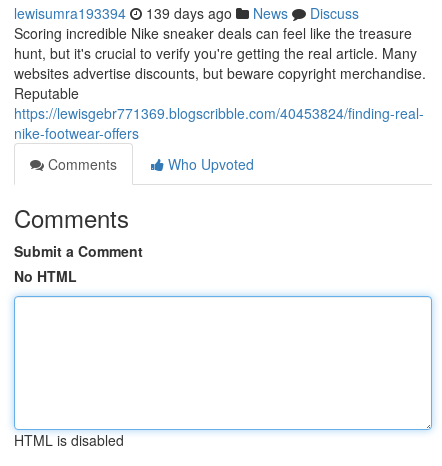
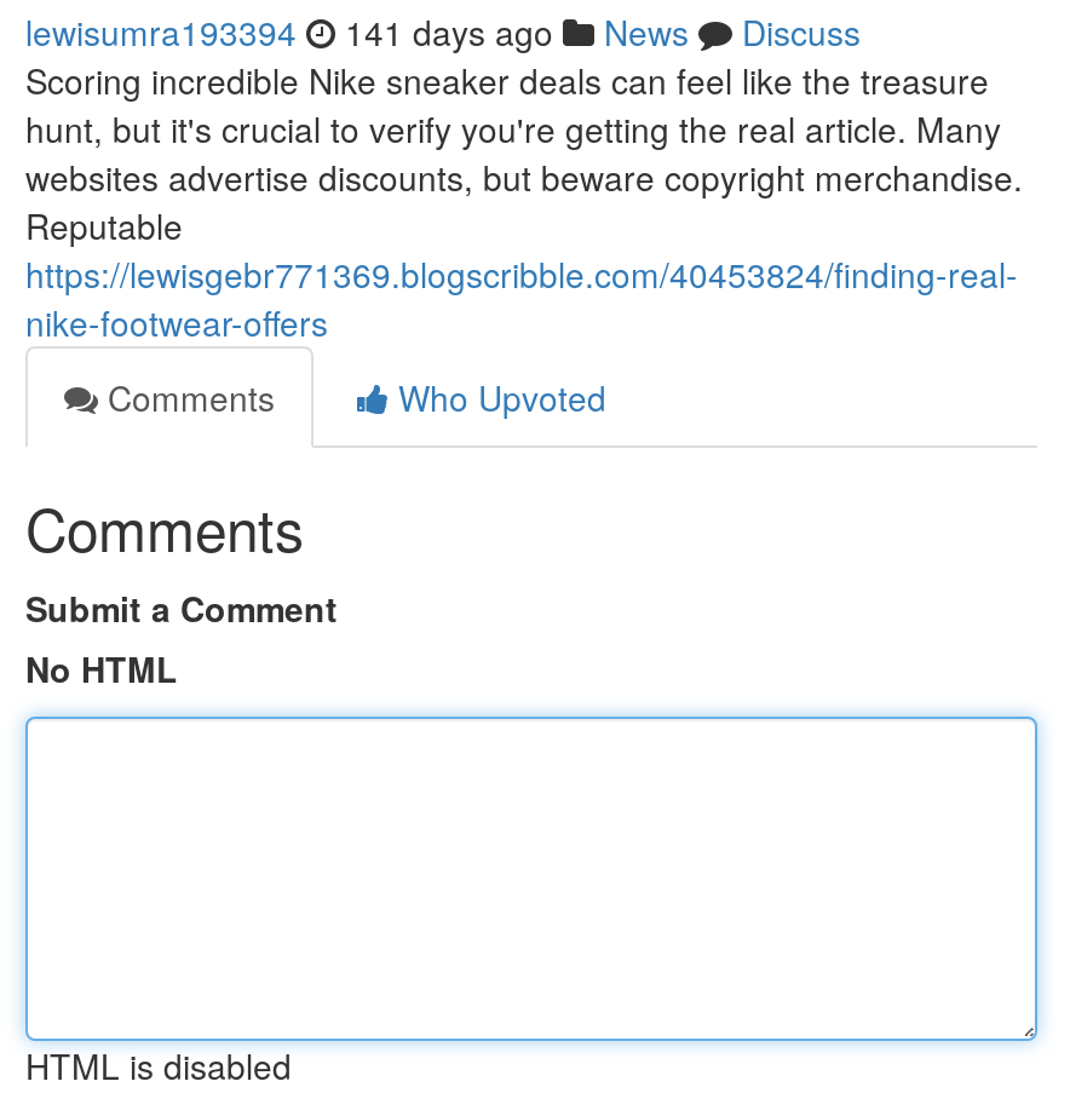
[14,3,359,23] lewisumra193394 139 days ago News Discuss -> [25,7,861,56] lewisumra193394 141 days ago News Discuss

